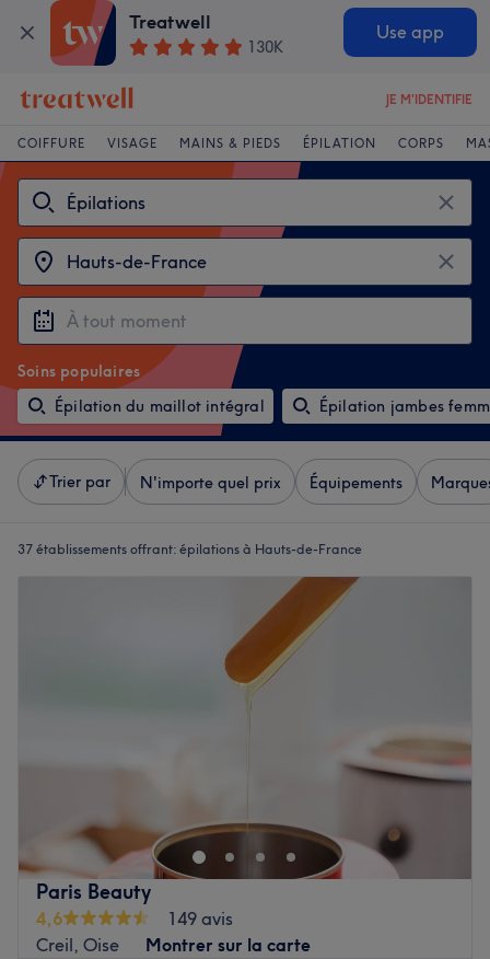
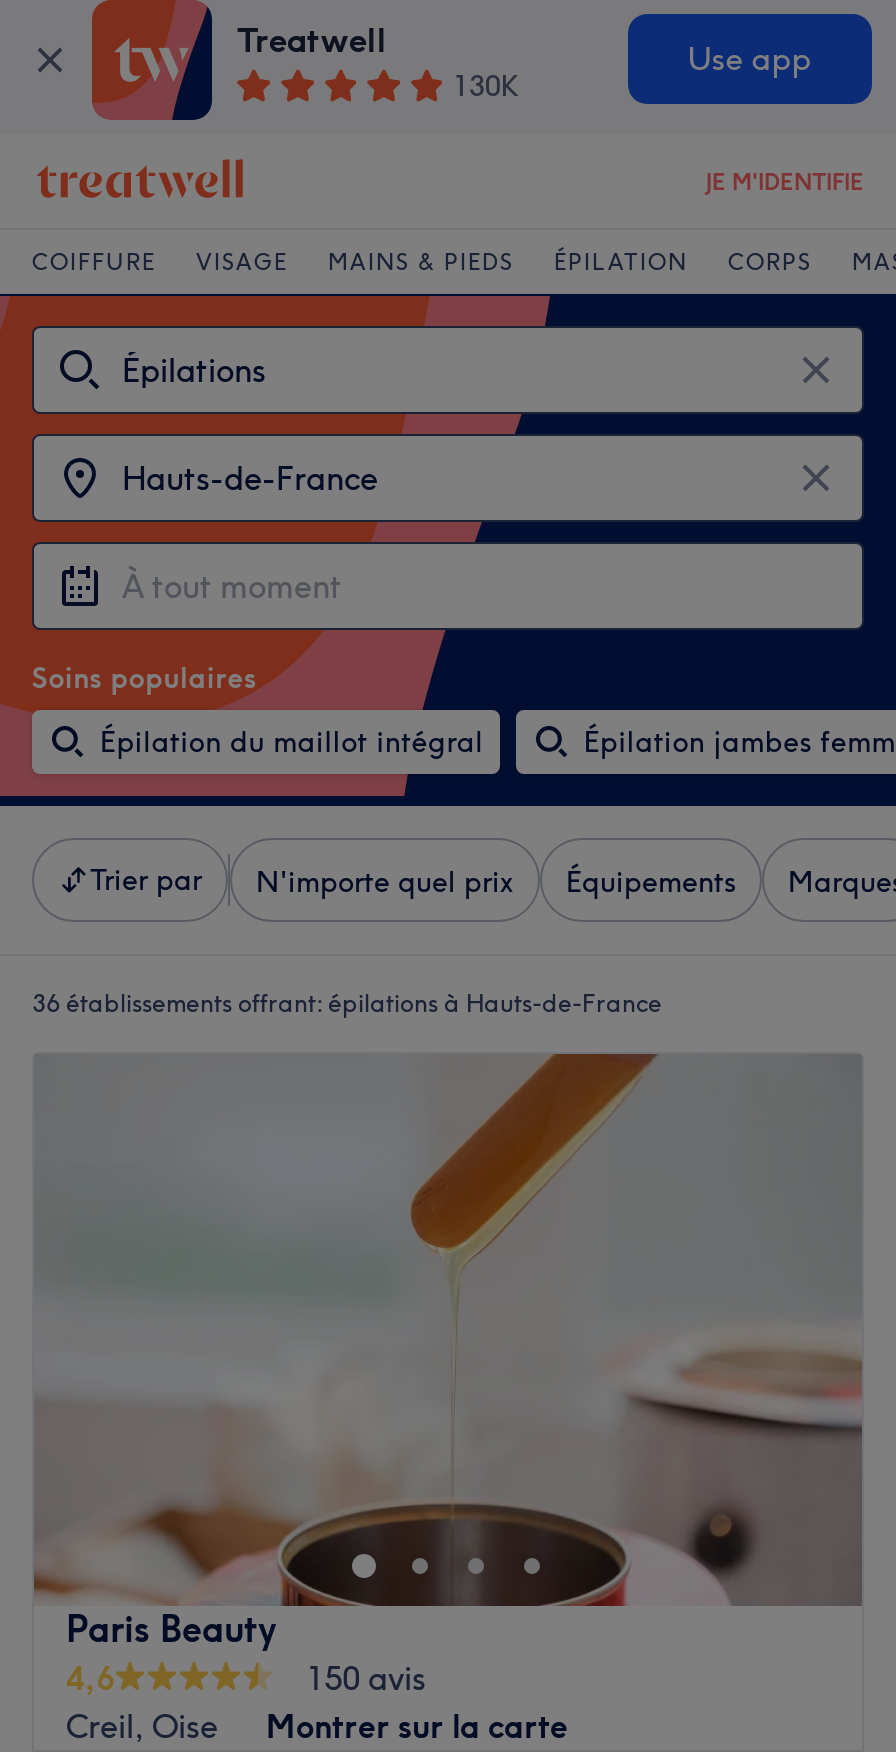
[17,541,362,557] 37 établissements offrant: épilations à Hauts-de-France -> [32,988,662,1018] 36 établissements offrant: épilations à Hauts-de-France
[167,908,233,929] 149 avis -> [306,1658,426,1698] 150 avis

